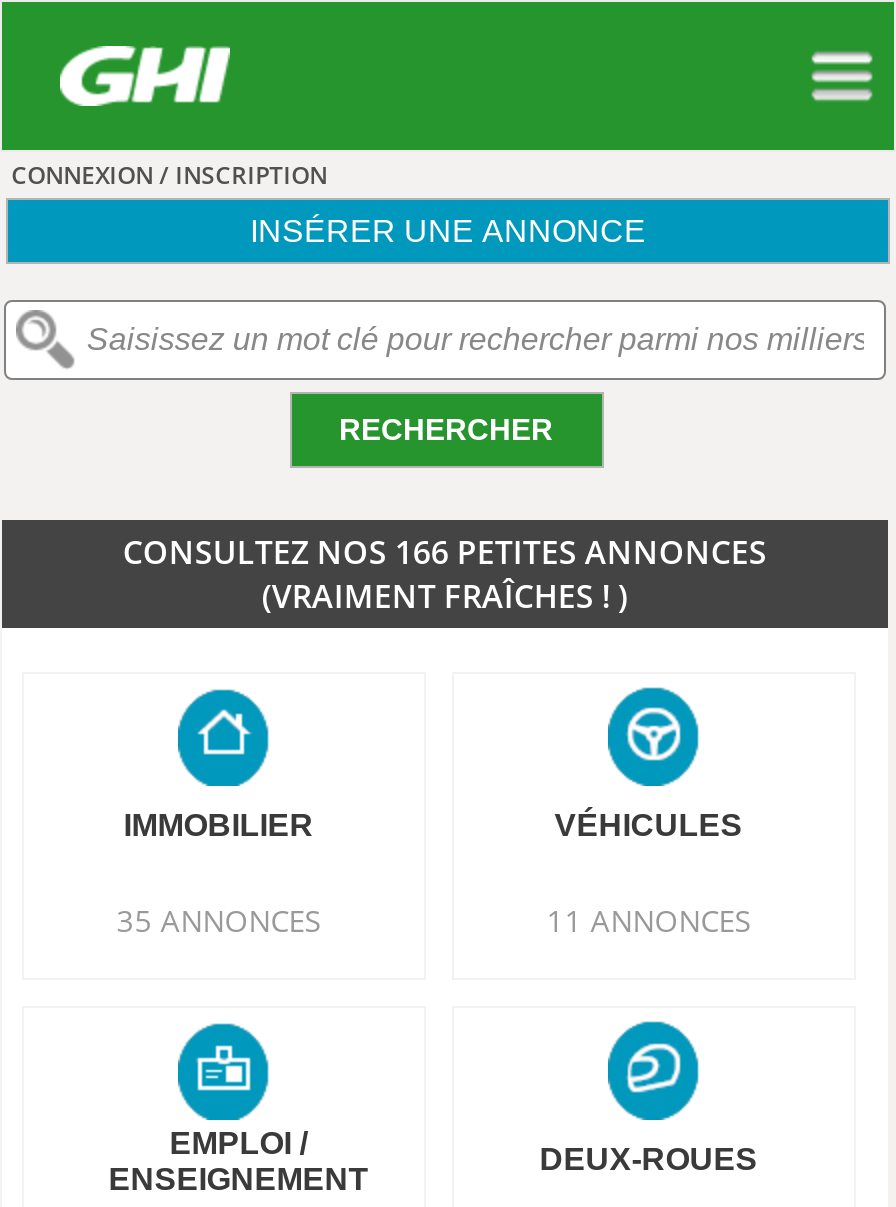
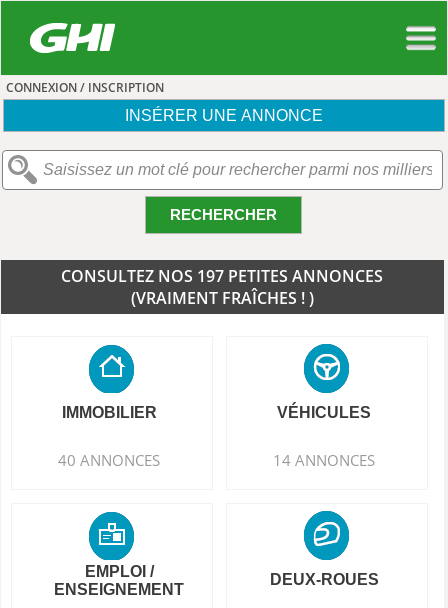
[123,530,767,574] CONSULTEZ NOS 166 PETITES ANNONCES -> [61,265,383,287] CONSULTEZ NOS 197 PETITES ANNONCES
[117,900,321,940] 35 ANNONCES -> [58,450,160,470] 40 ANNONCES
[547,900,751,940] 11 ANNONCES -> [273,450,375,470] 14 ANNONCES

